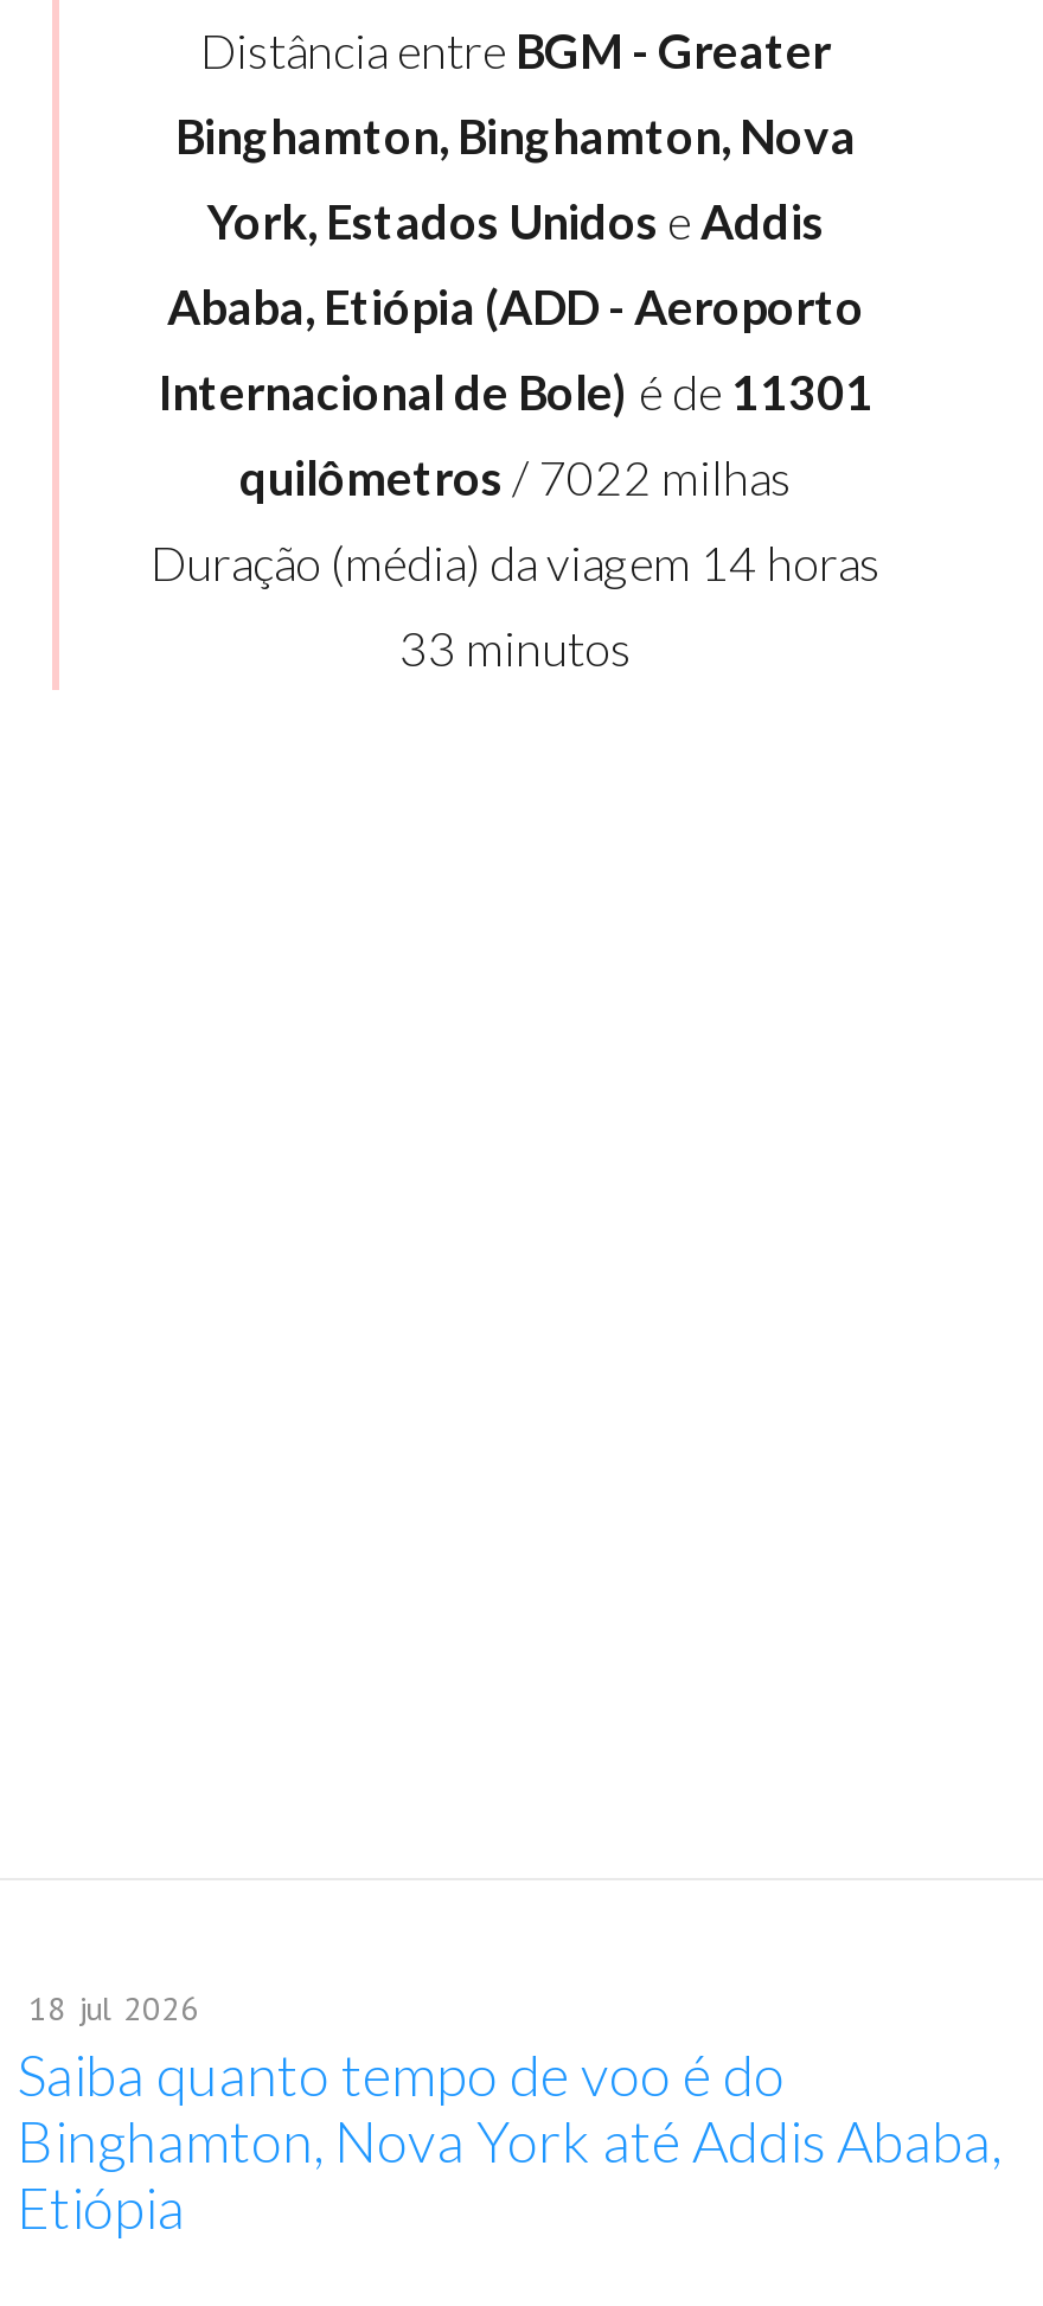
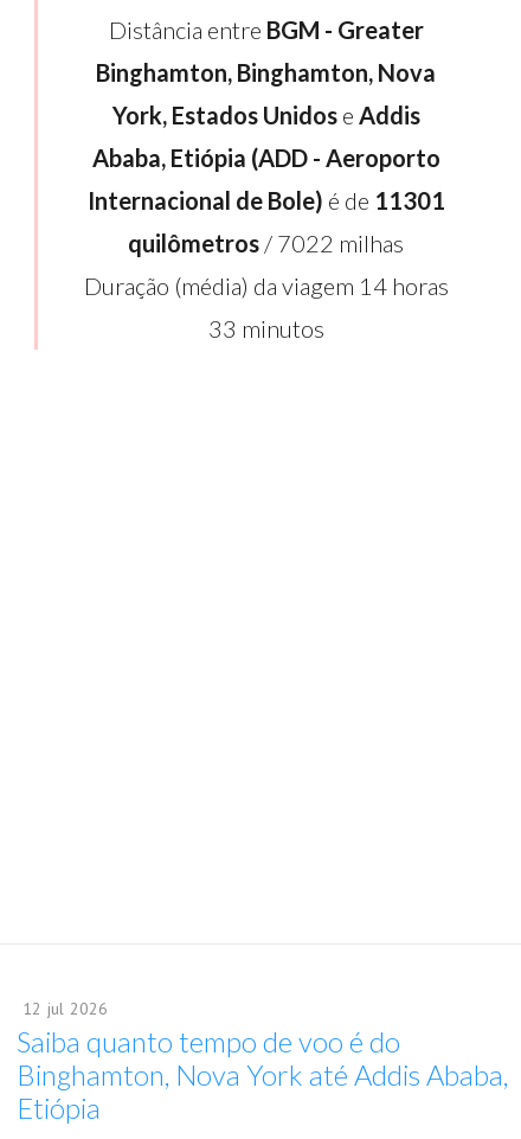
[28,1987,199,2030] 18 jul 2026 -> [22,998,108,1019] 12 jul 2026

